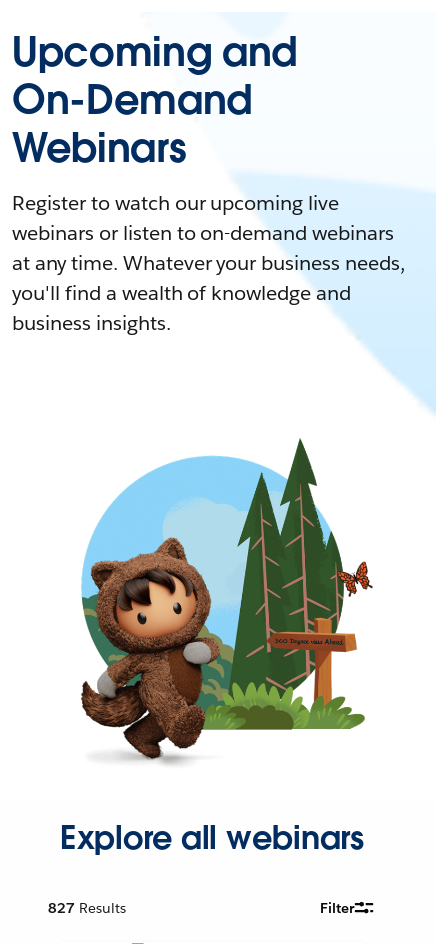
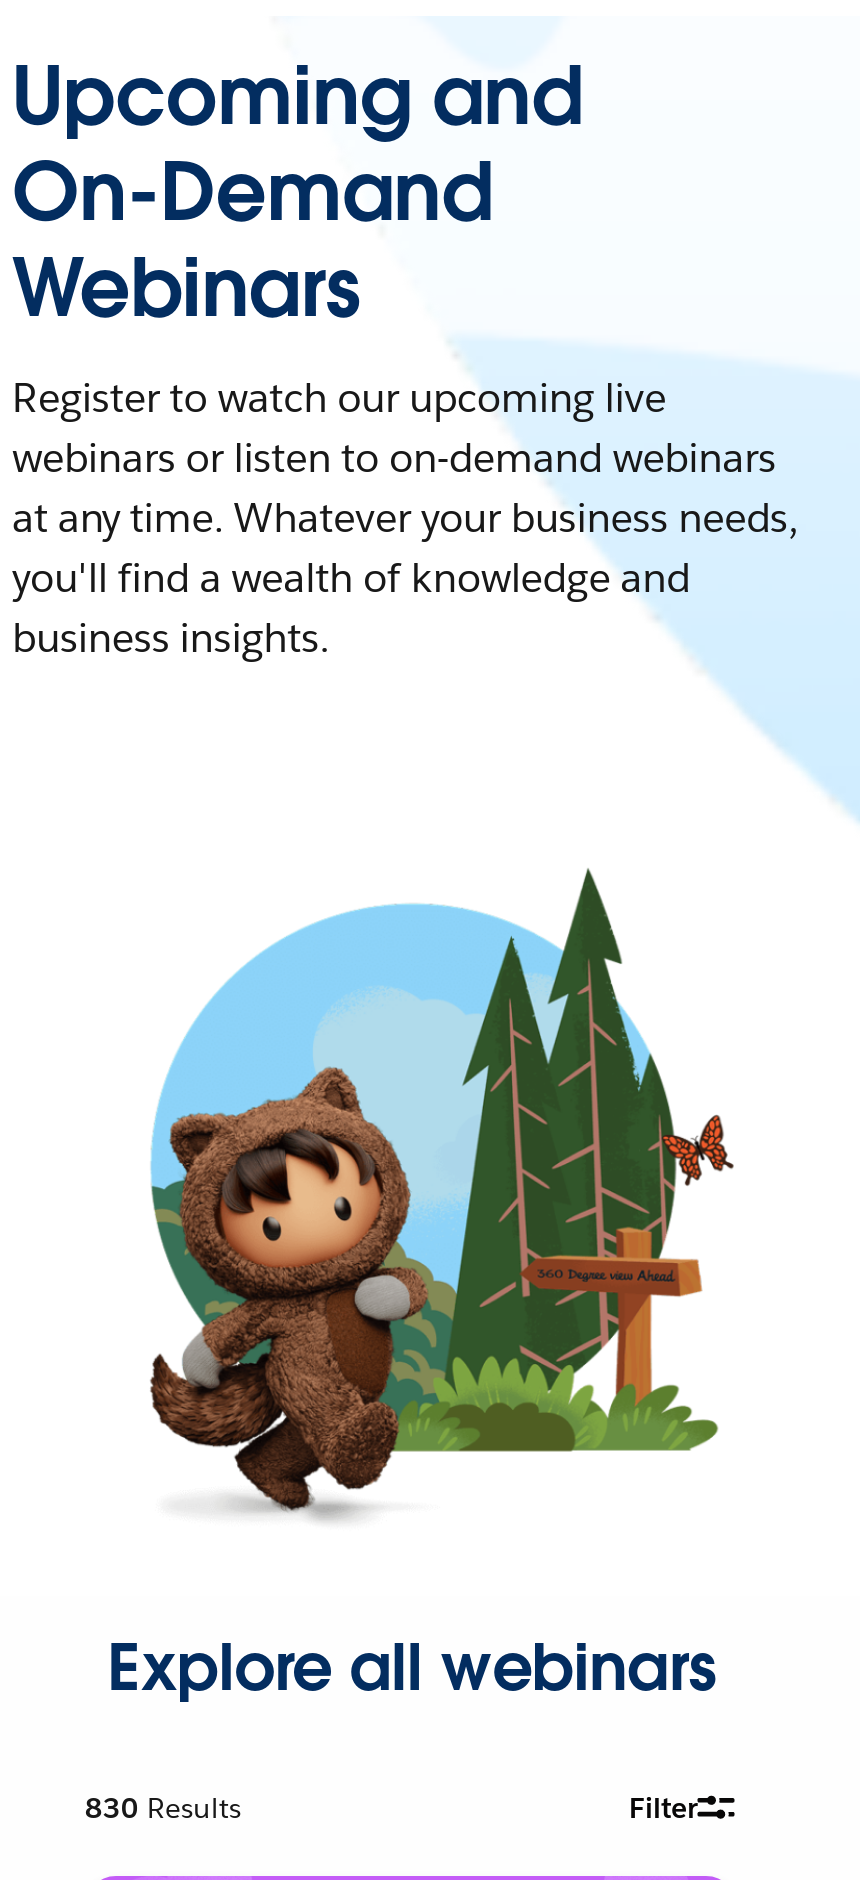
[48,899,126,917] 827 Results -> [85,1790,241,1826] 830 Results

